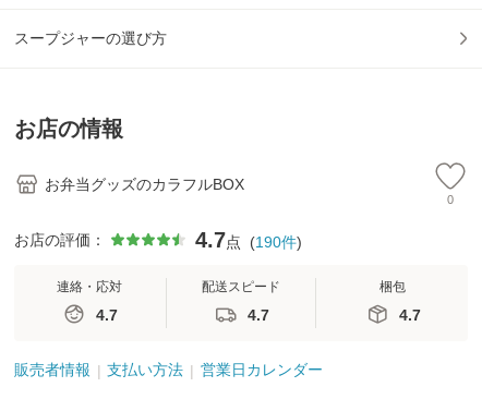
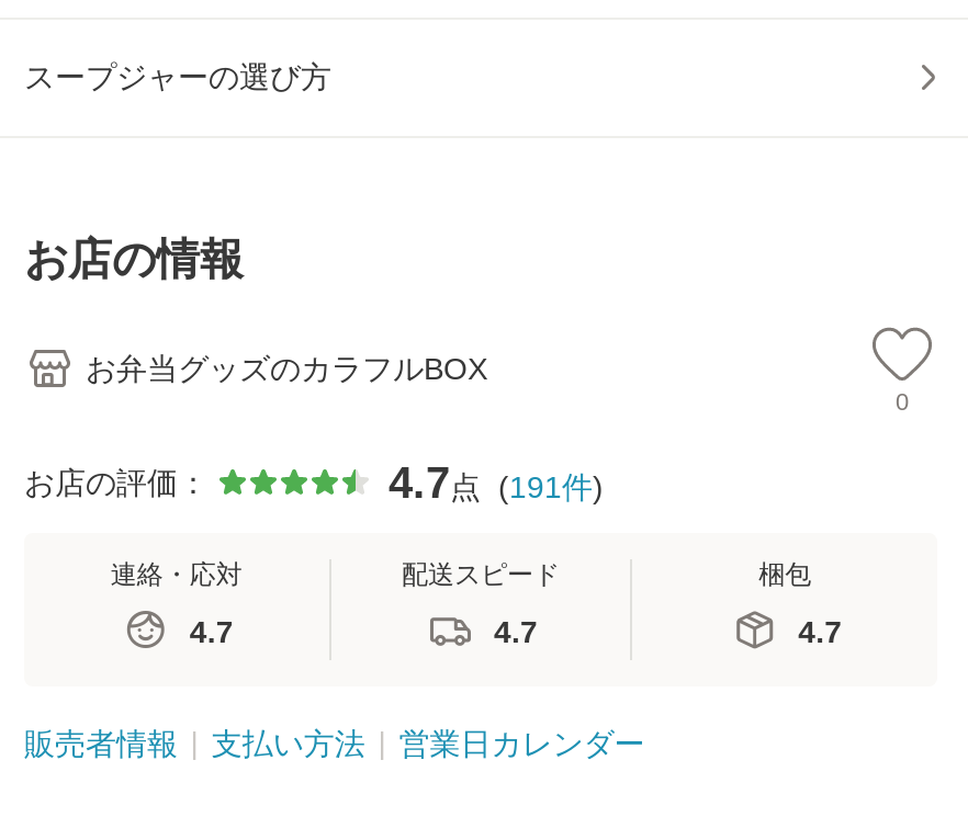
[195,228,302,252] 4.7点 (190件) -> [389,458,604,506] 4.7点 (191件)

